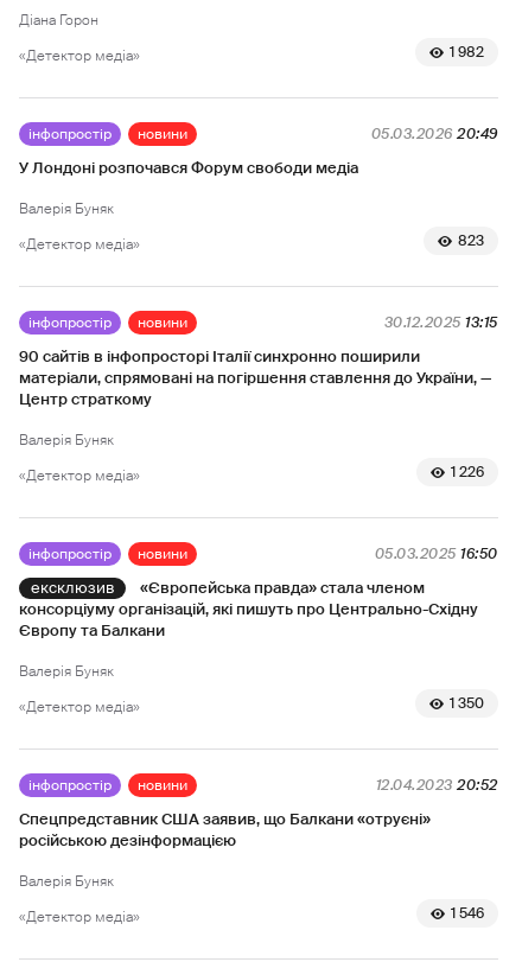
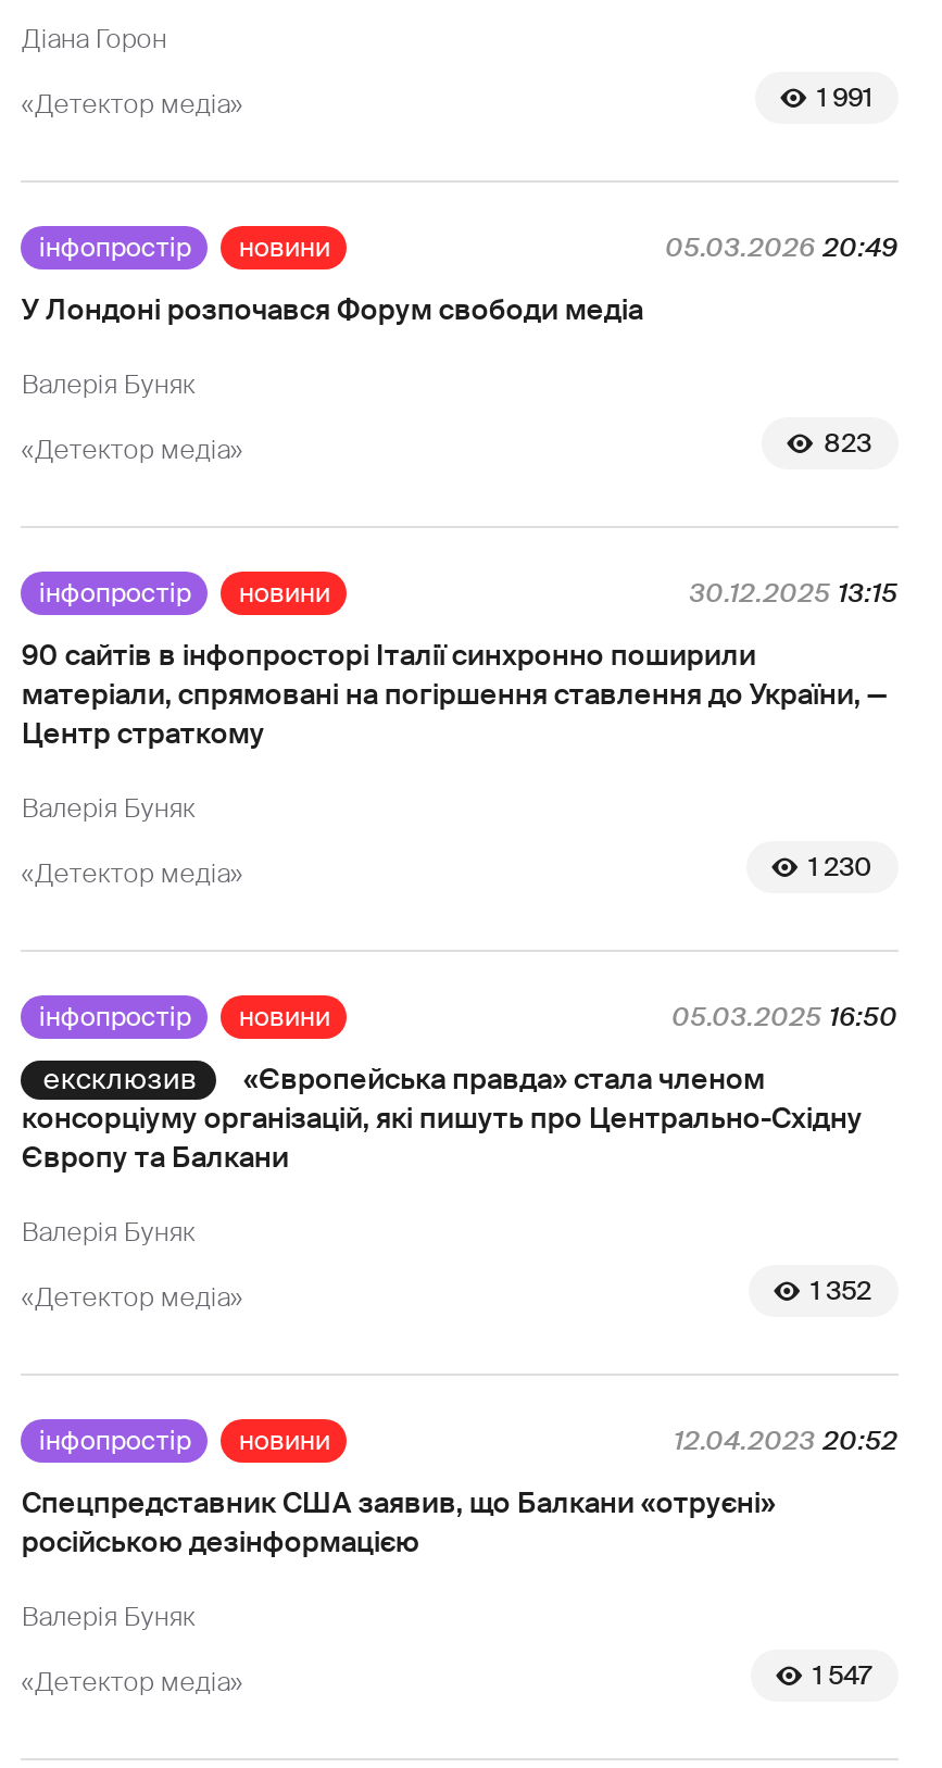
[449,43,484,62] 1 982 -> [817,81,872,116] 1 991
[450,463,484,482] 1 226 -> [809,851,872,885] 1 230
[449,694,484,713] 1 350 -> [811,1274,872,1309] 1 352
[450,904,484,923] 1 546 -> [813,1659,872,1694] 1 547

